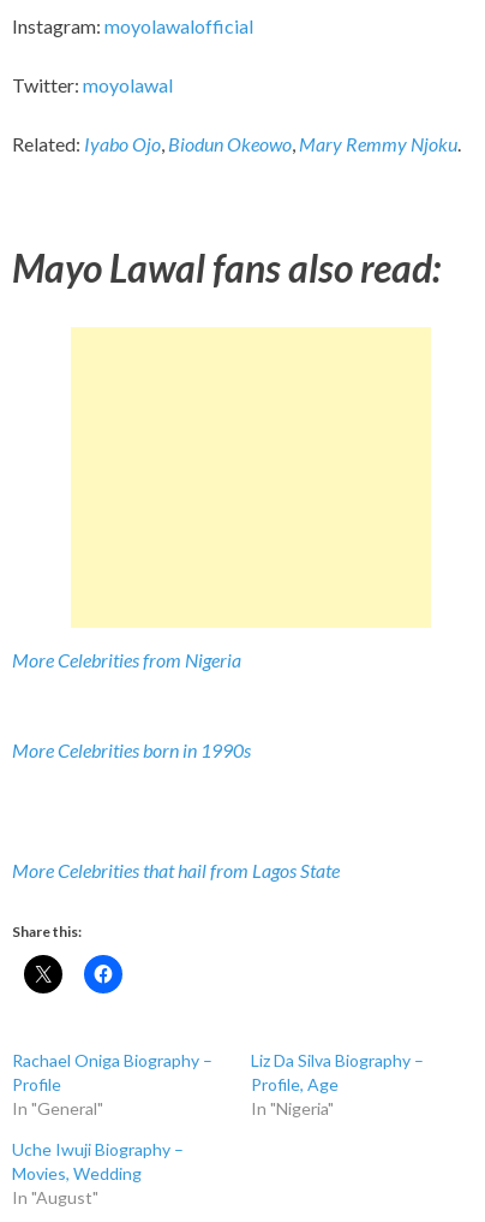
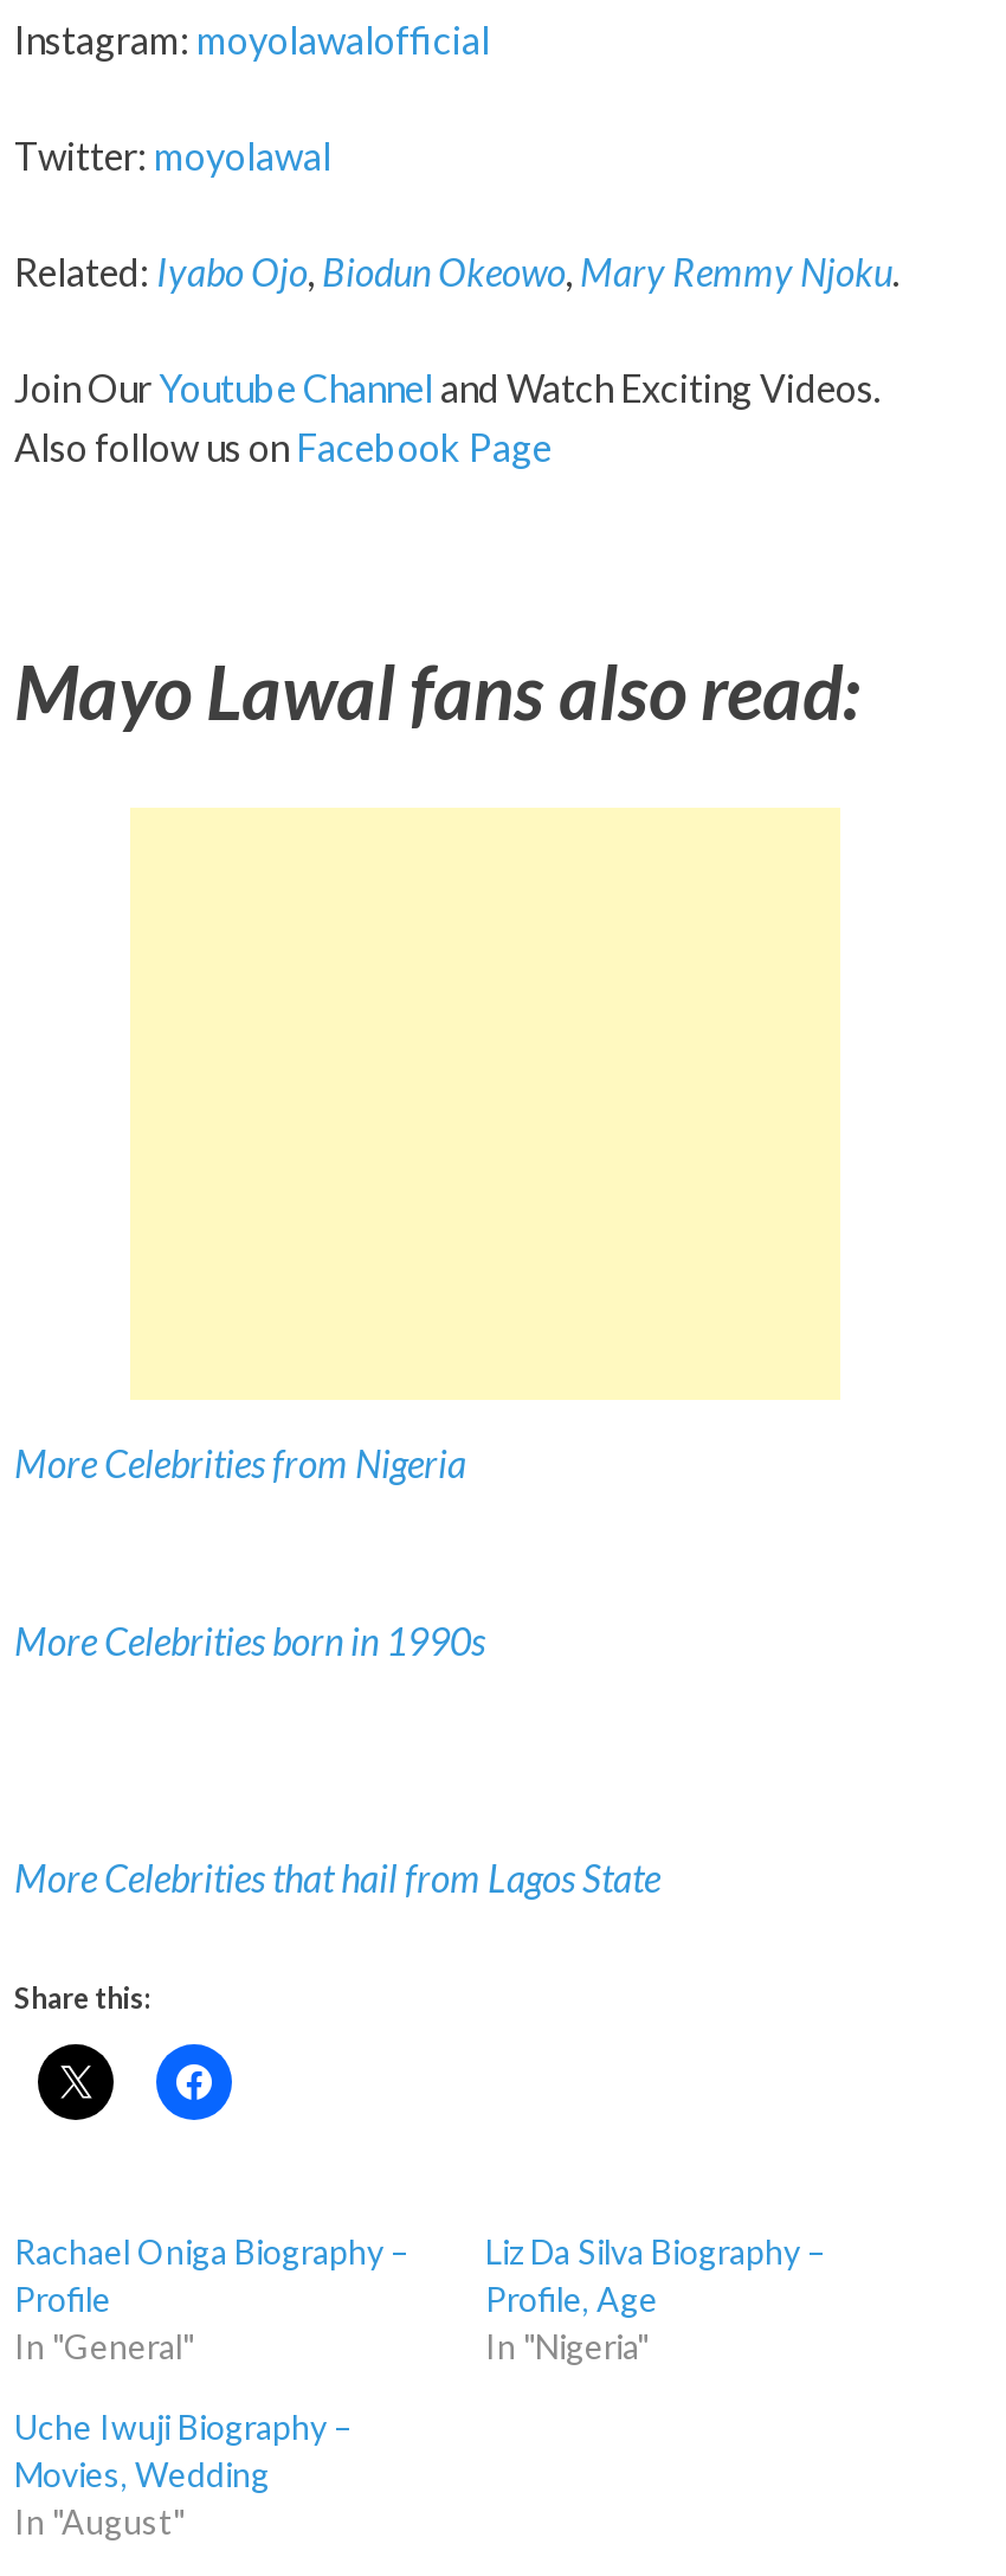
none -> [14,366,881,470] Join Our Youtube Channel and Watch Exciting Videos. | Also follow us on Facebook Page

